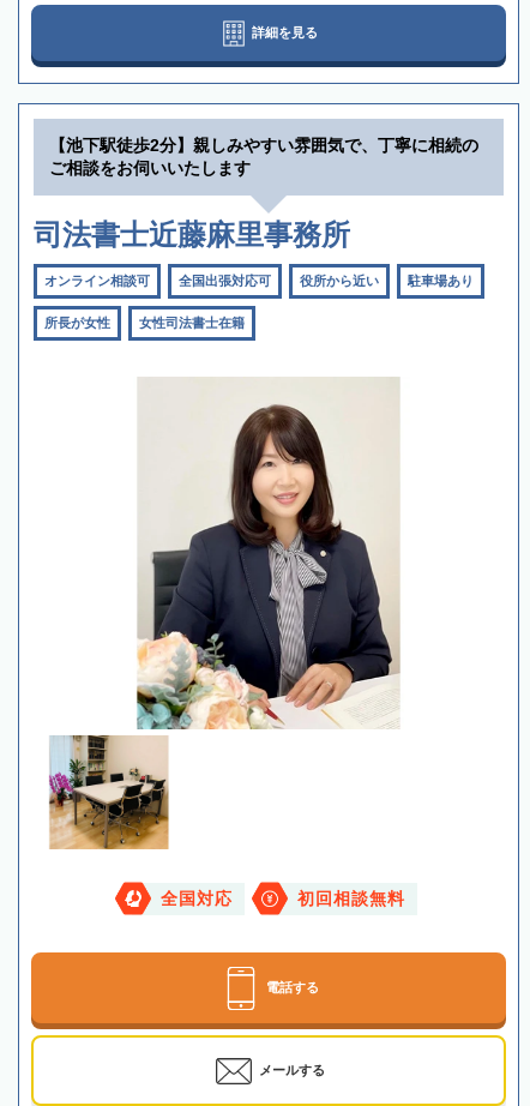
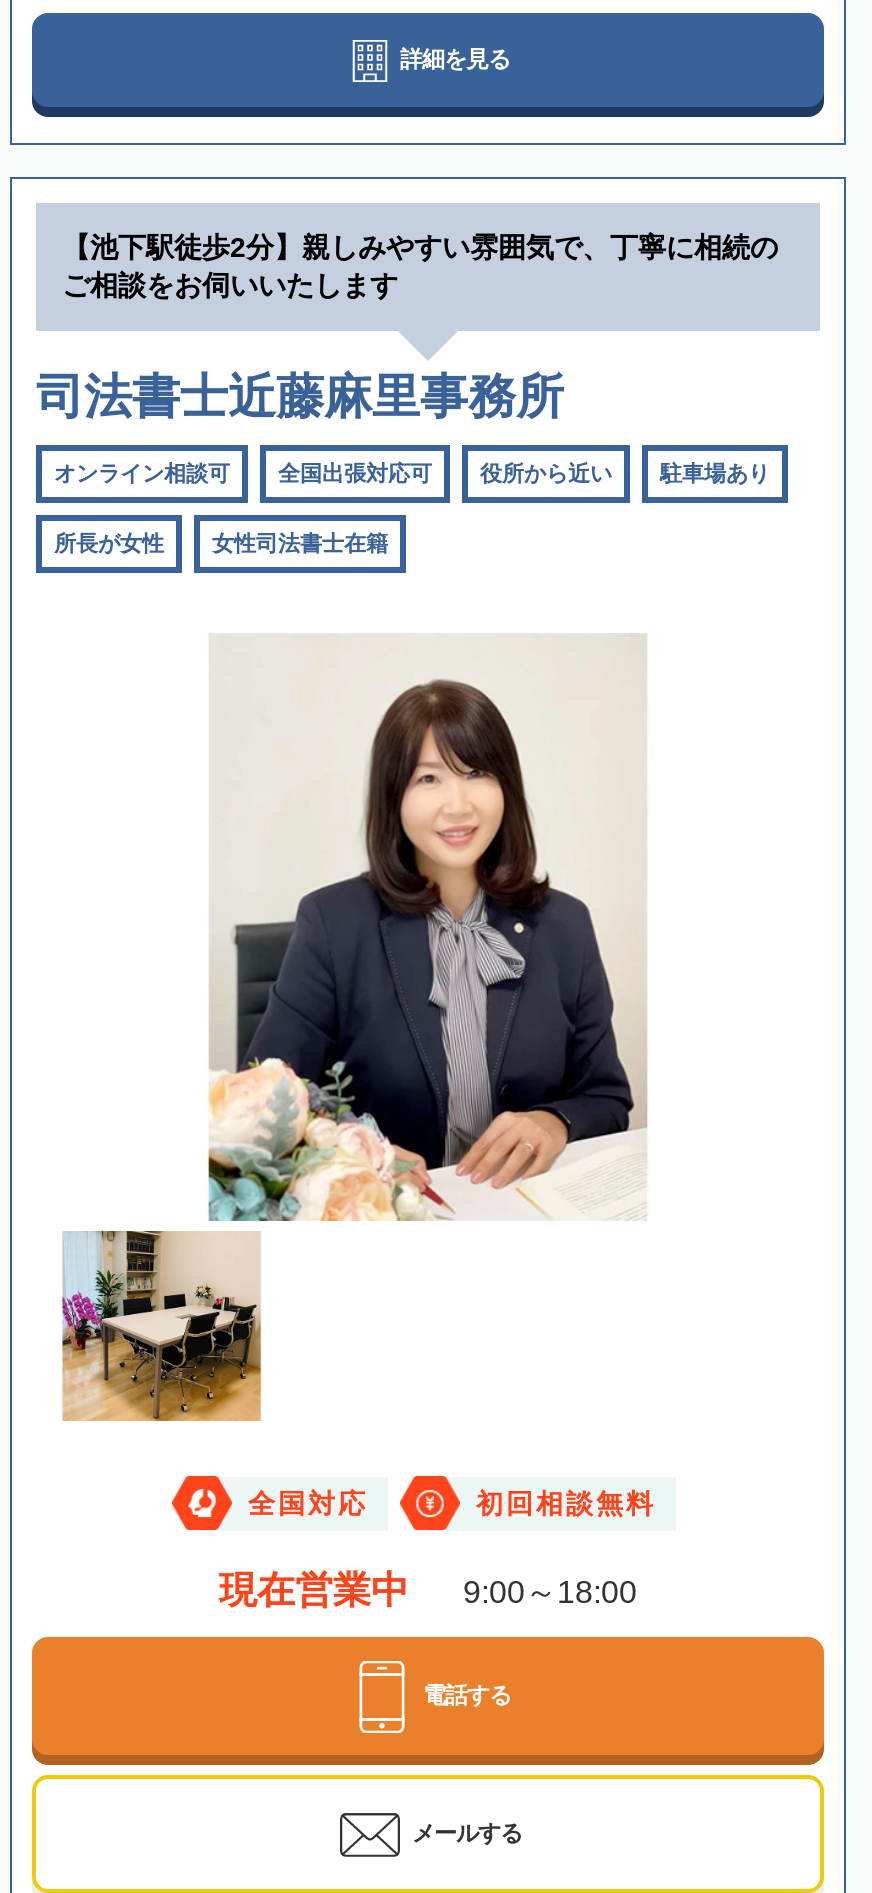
none -> [219,1568,637,1610] 現在営業中 | 9:00～18:00

